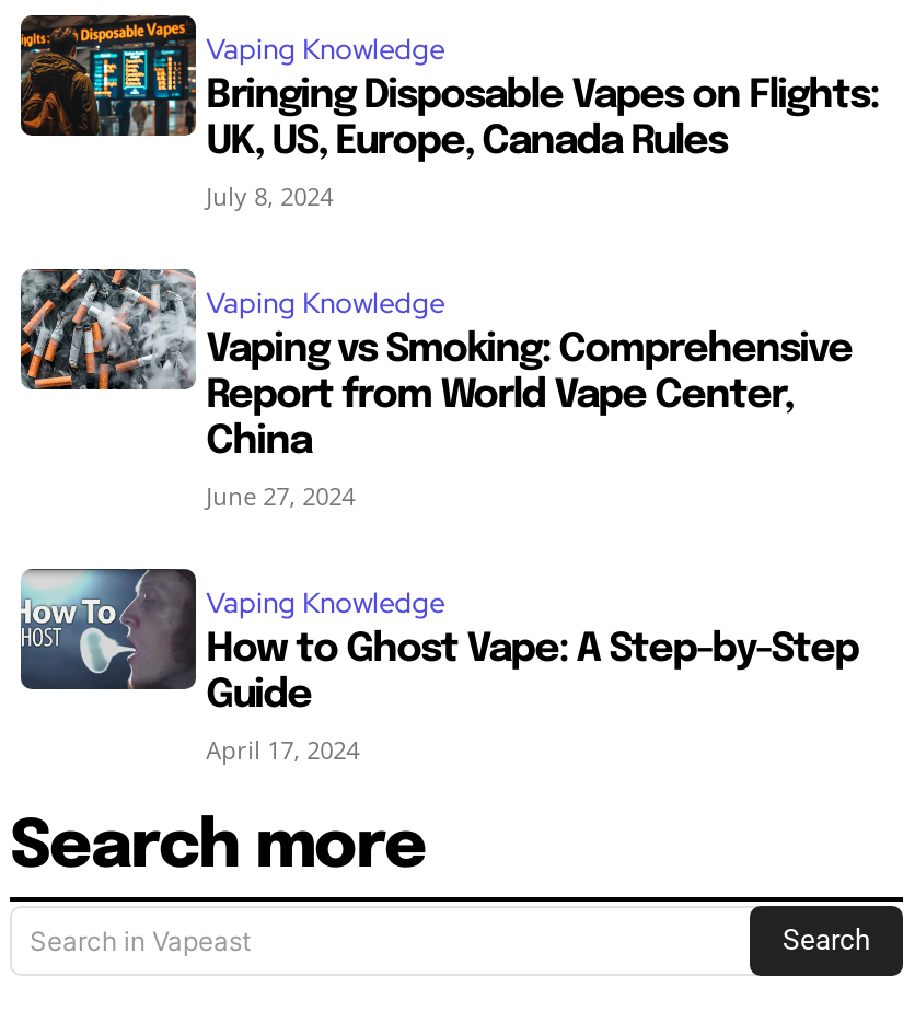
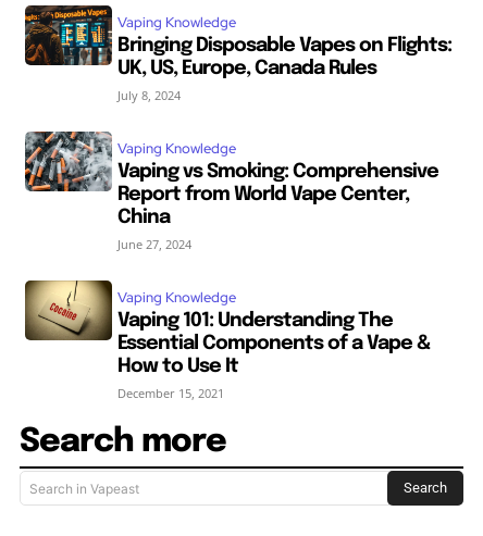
[19,567,858,765] [image] | How to Ghost Vape: A Step-by-Step | Guide | April 17, 2024 -> [24,279,429,401] [image] | Vaping 101: Understanding The | Essential Components of a Vape & | How to Use It | December 15, 2021

